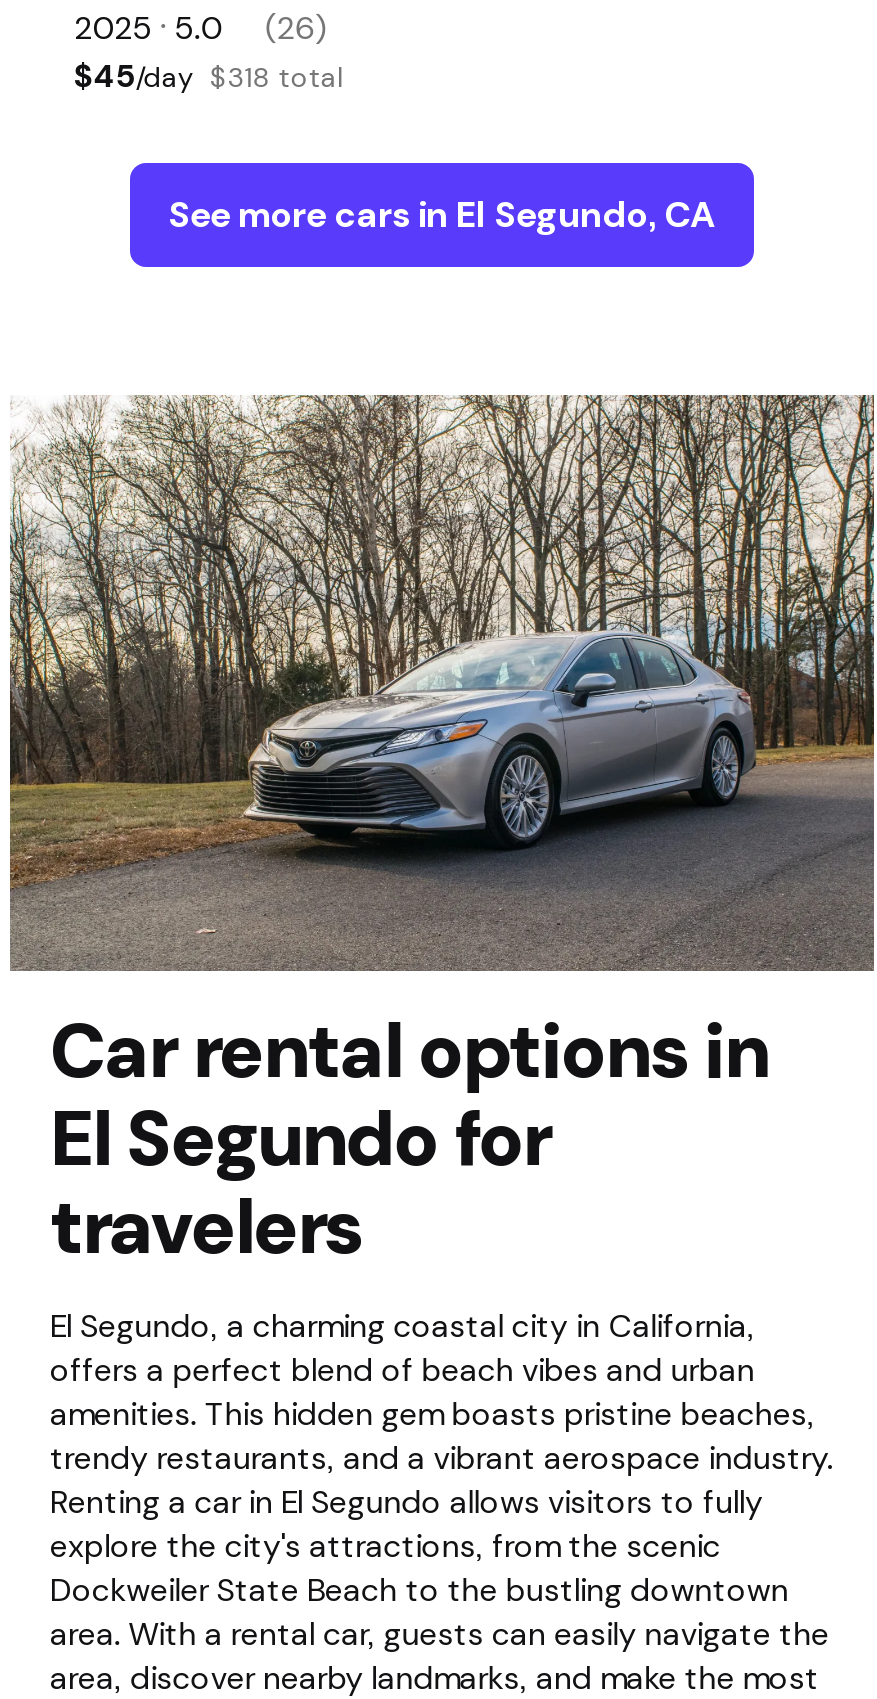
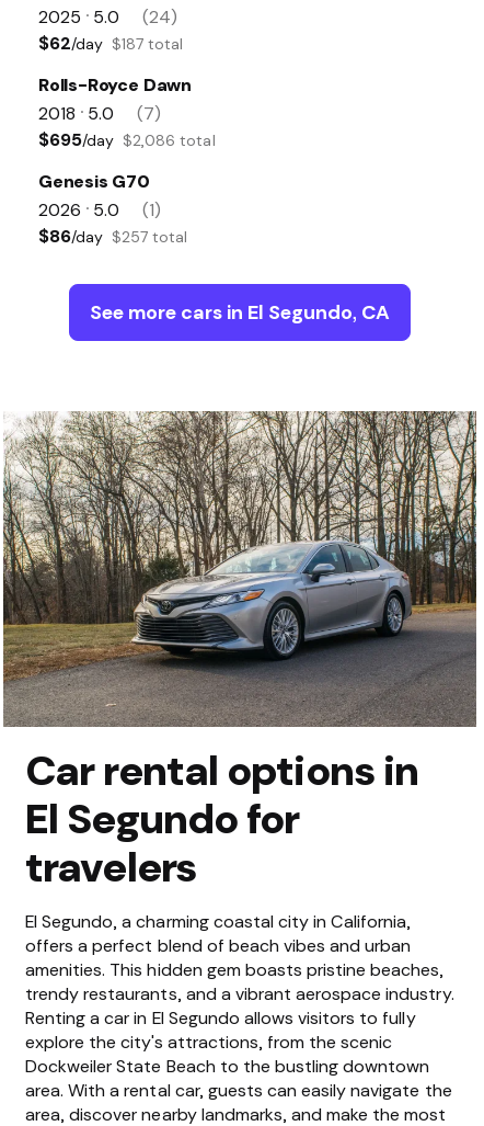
[74,9,343,93] (26) | $45/day $318 total -> [38,7,215,246] (24) | $62/day $187 total | Rolls-Royce Dawn | 2018 • 5.0 | (7) | $695/day $2,086 total | Genesis G70 | 2026 • 5.0 | (1) | $86/day $257 total

